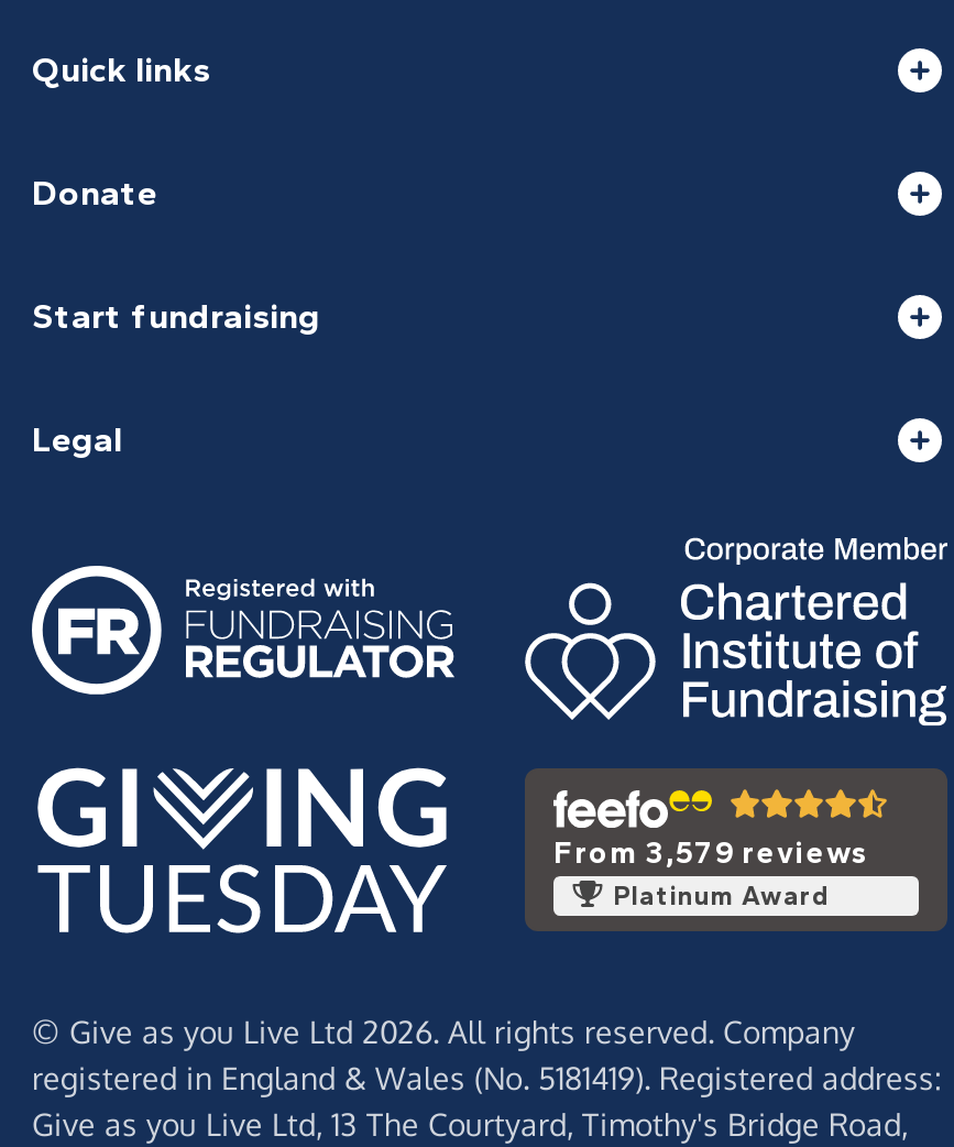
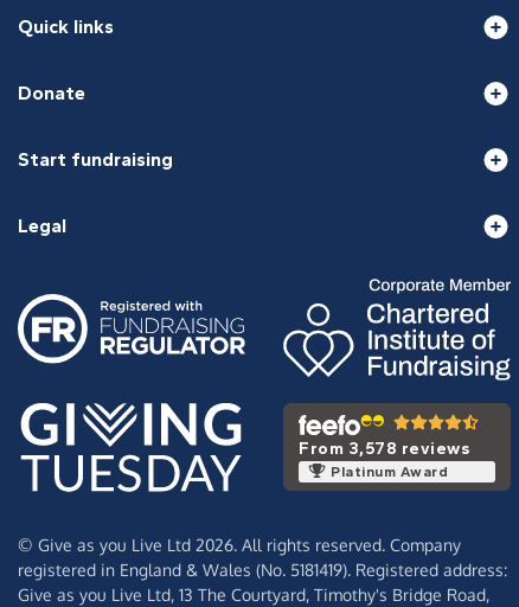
[553,834,868,871] From 3,579 reviews -> [299,438,469,458] From 3,578 reviews

